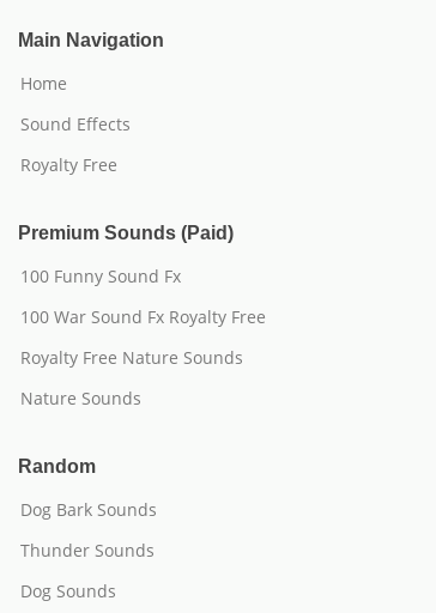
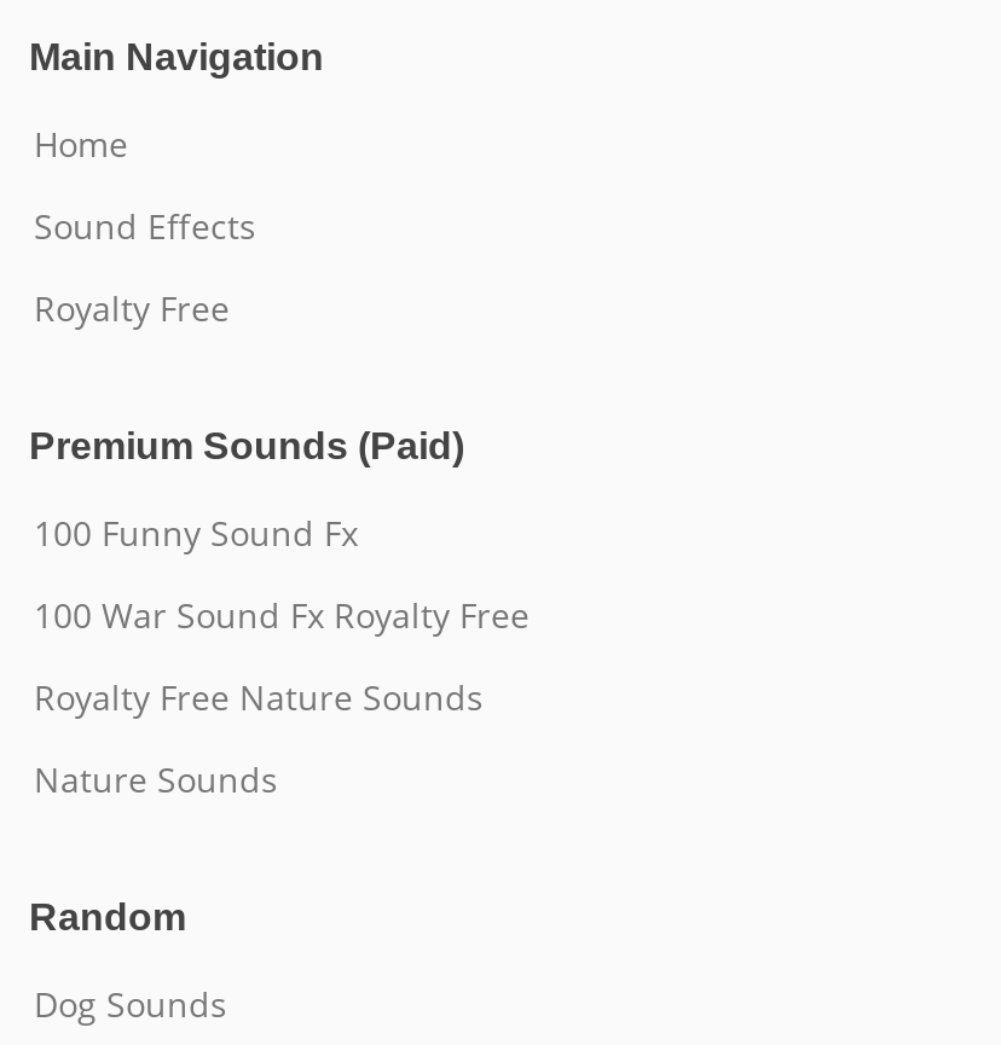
[20,498,157,562] Dog Bark Sounds | Thunder Sounds -> none

